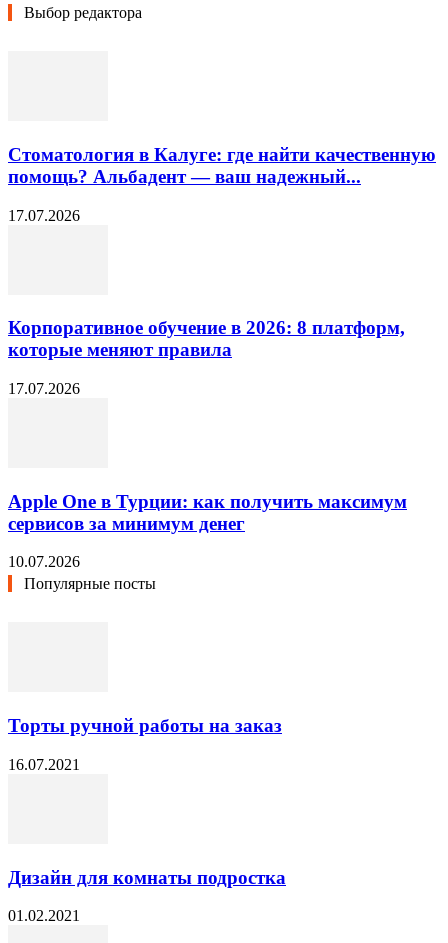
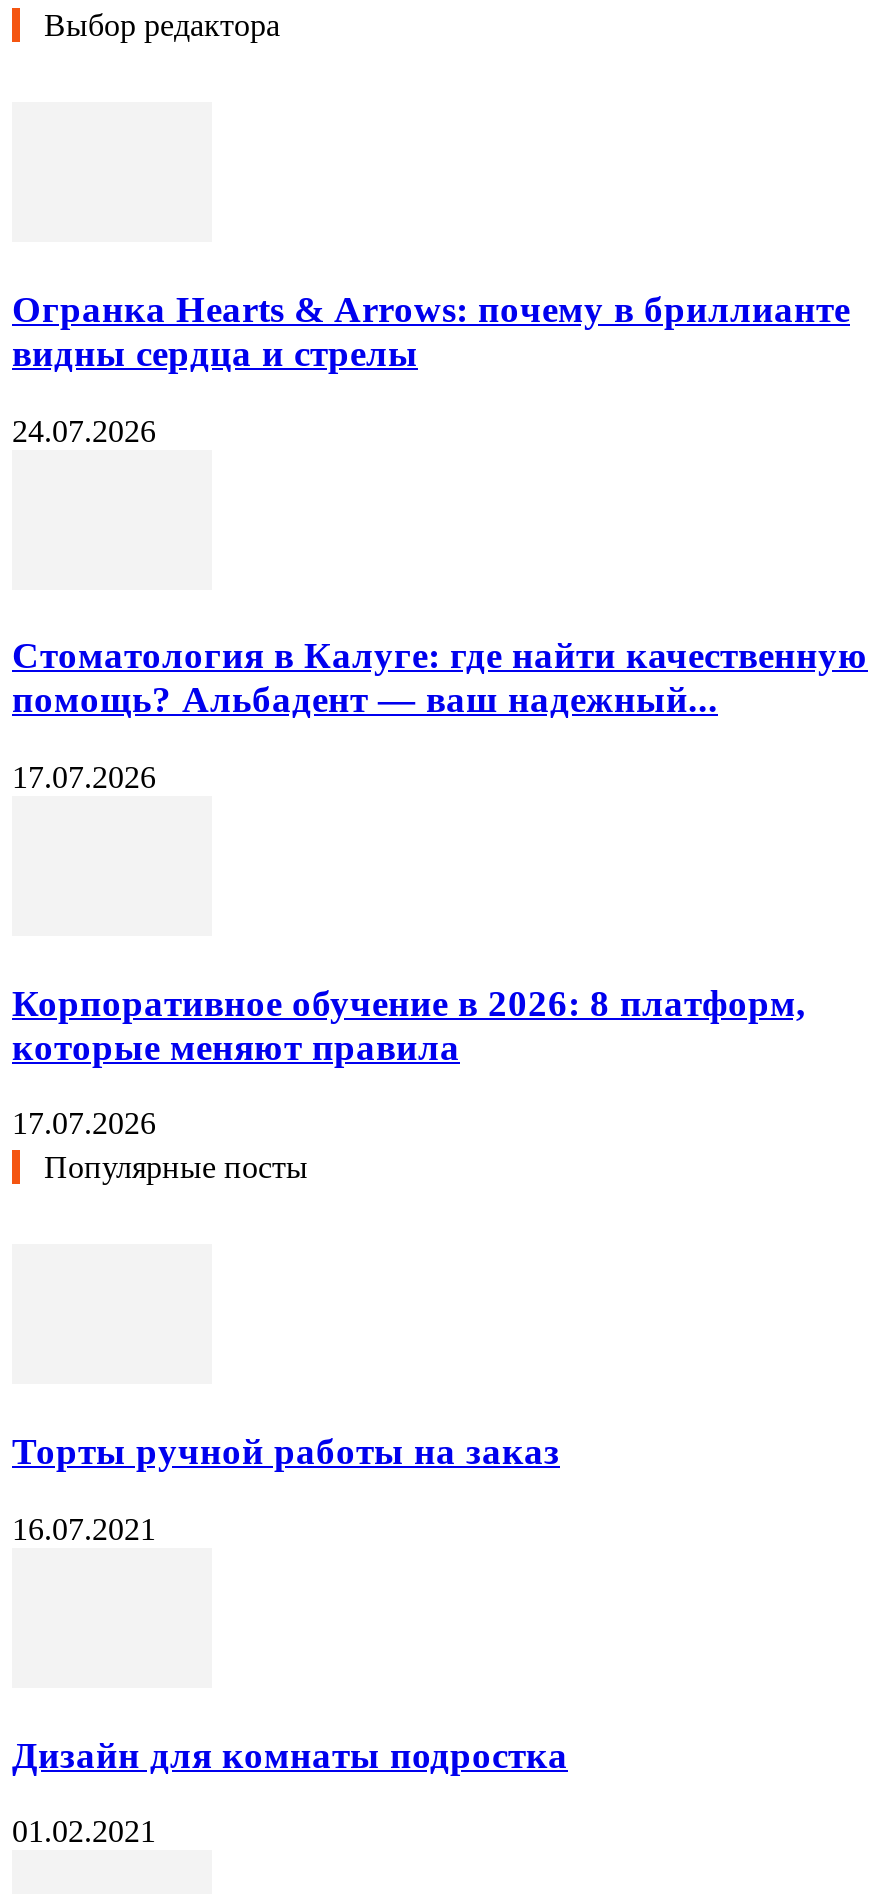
none -> [12,288,850,447] Огранка Hearts & Arrows: почему в бриллианте | видны сердца и стрелы | 24.07.2026
moved [8,144,436,397] -> [12,635,868,1141]: Стоматология в Калуге: где найти качественную | помощь? Альбадент — ваш надежный... | 17.07.2026 | Корпоративное обучение в 2026: 8 платформ, | которые меняют правила | 17.07.2026
[8,491,407,570] Apple One в Турции: как получить максимум | сервисов за минимум денег | 10.07.2026 -> none

